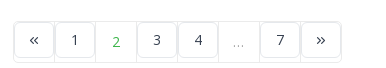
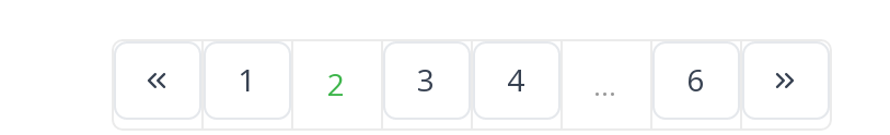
[275,30,283,49] 7 -> [686,59,704,100] 6

